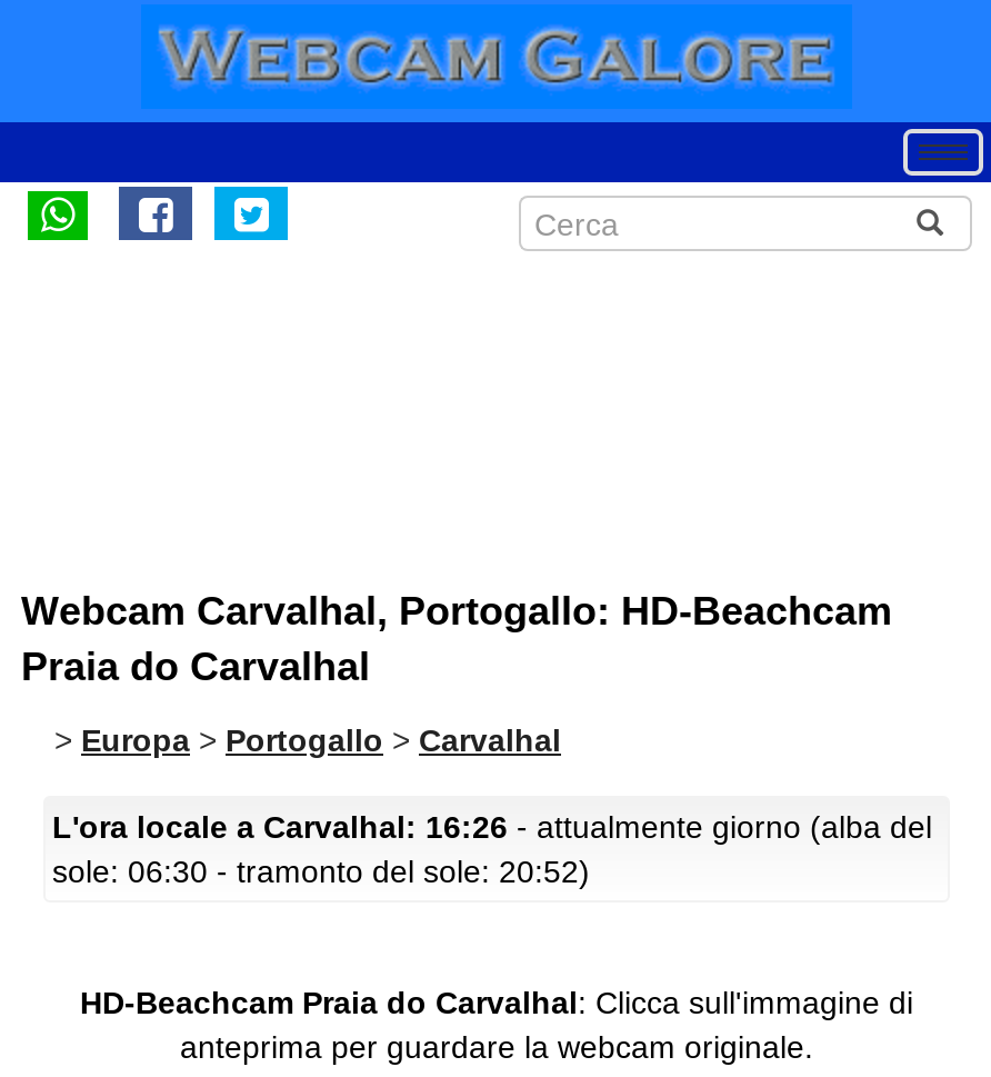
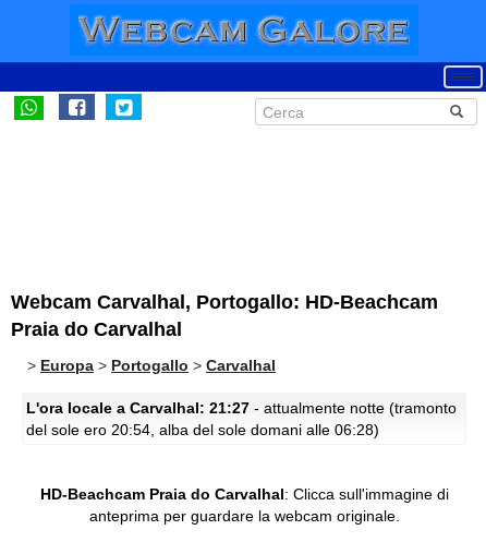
[52,809,932,889] L'ora locale a Carvalhal: 16:26 - attualmente giorno (alba del | sole: 06:30 - tramonto del sole: 20:52) -> [26,399,457,438] L'ora locale a Carvalhal: 21:27 - attualmente notte (tramonto | del sole ero 20:54, alba del sole domani alle 06:28)

